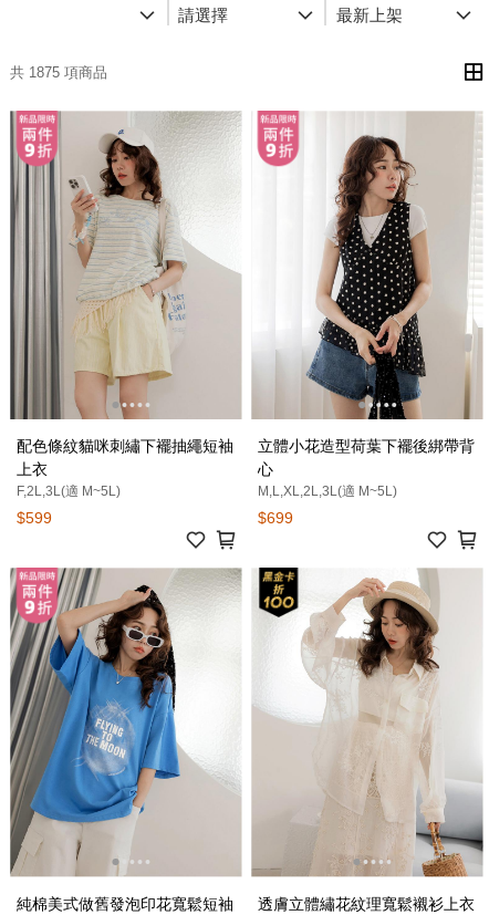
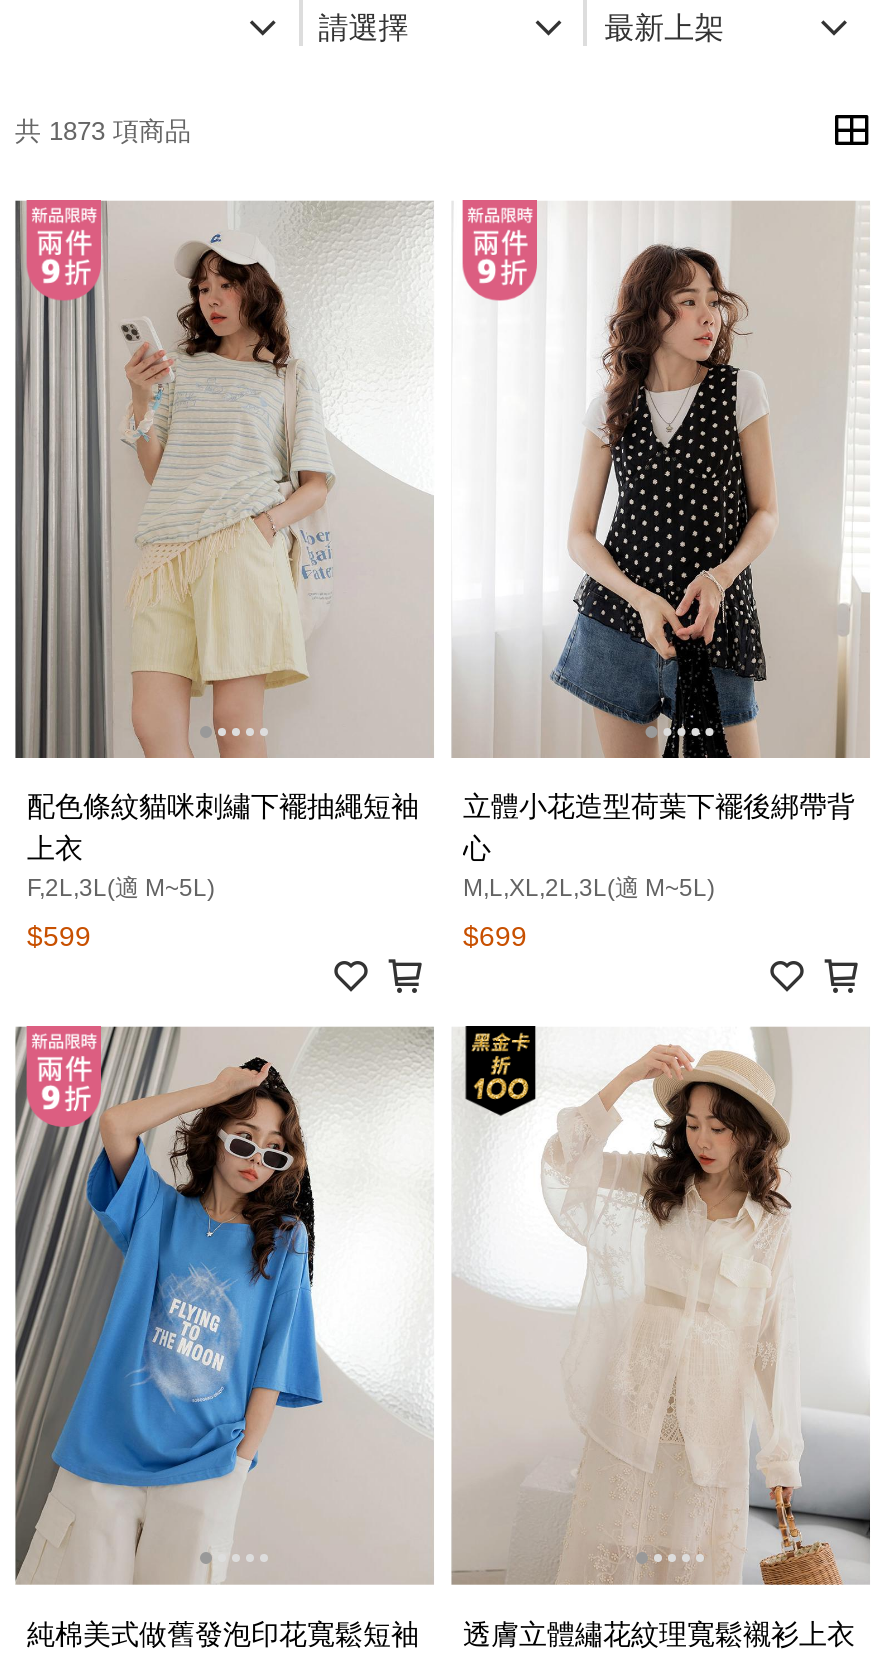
[10,64,107,80] 共 1875 項商品 -> [15,115,191,145] 共 1873 項商品

